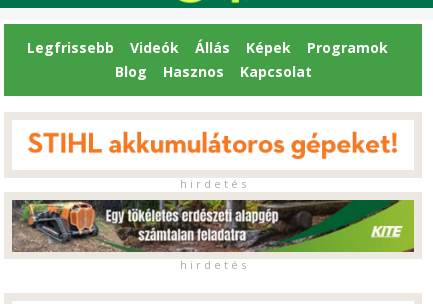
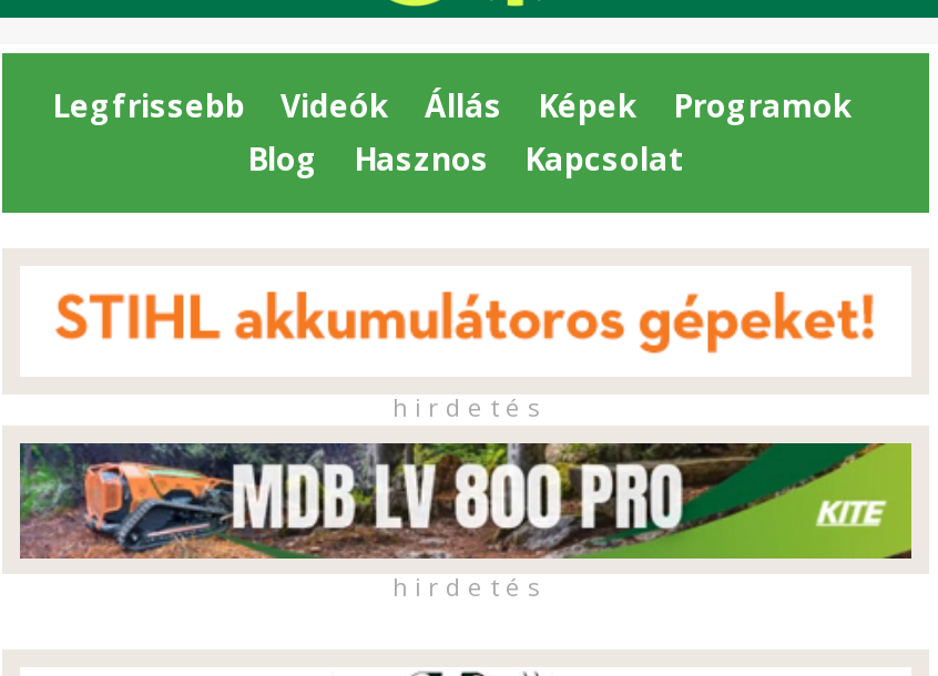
[12,200,344,252] [image] -> [20,443,754,559] [image]

